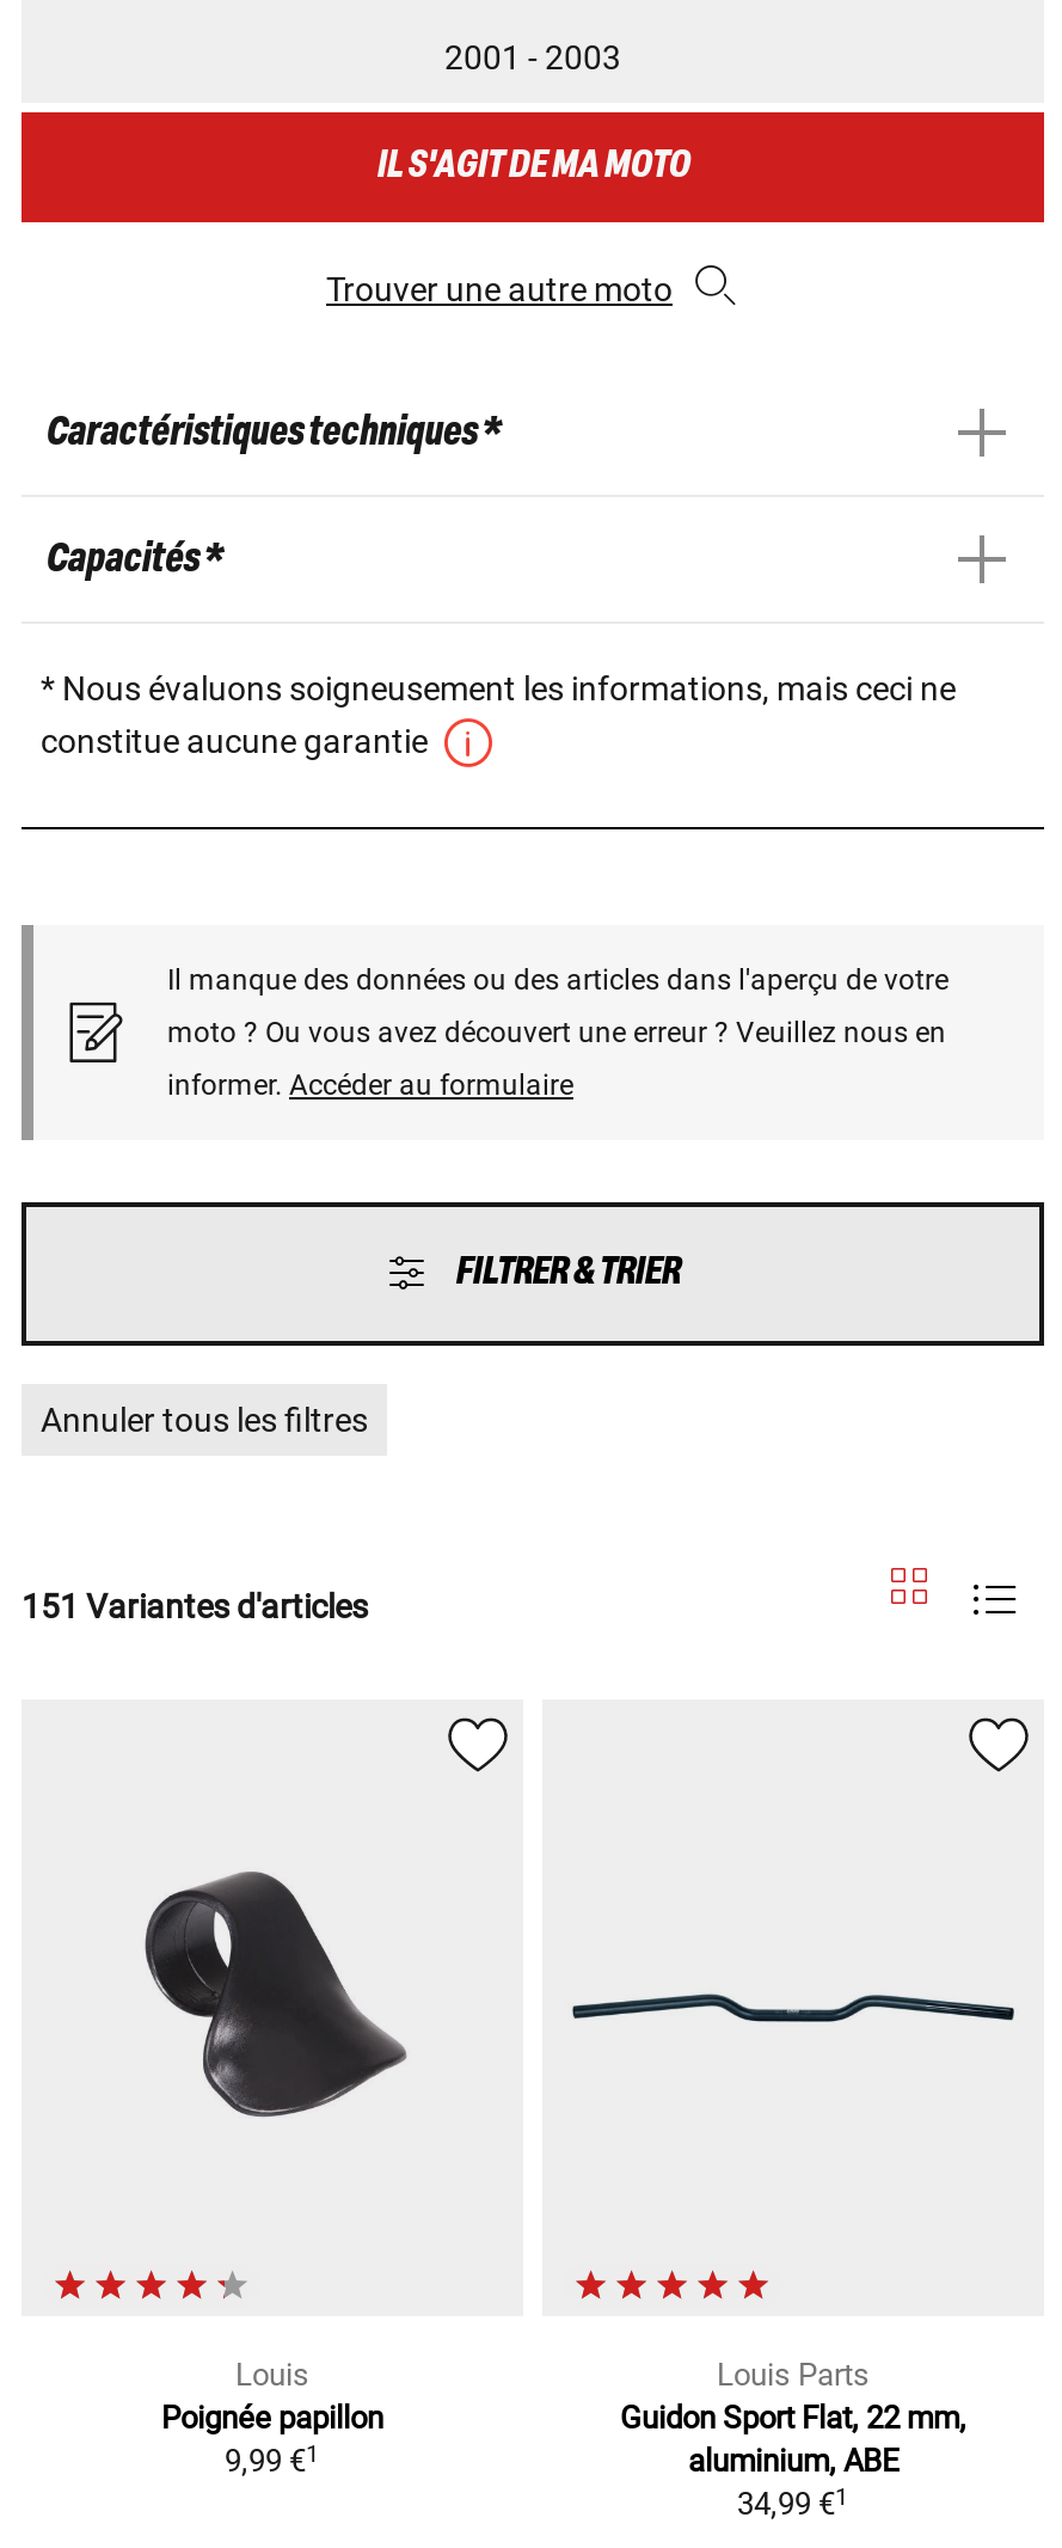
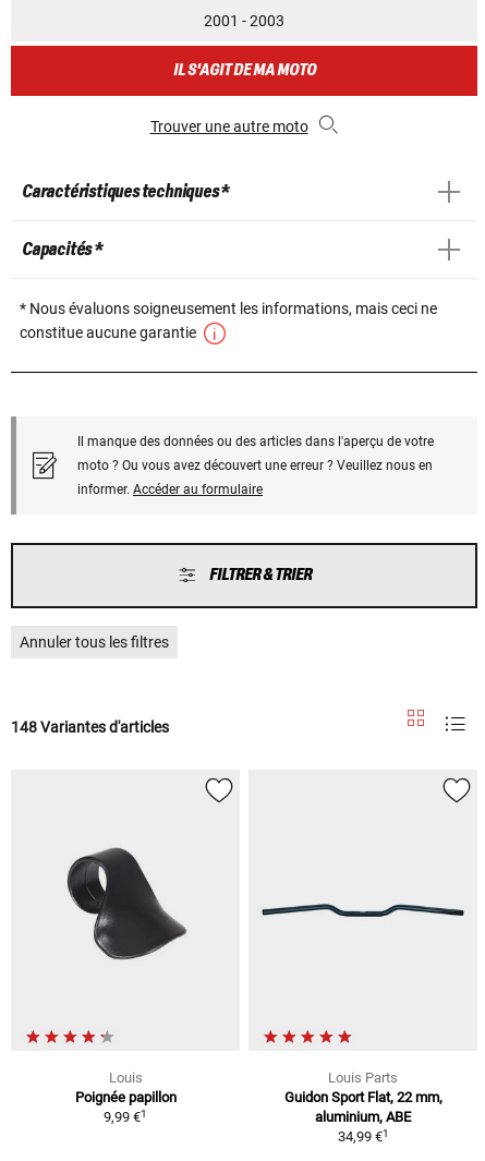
[22,1587,368,1625] 151 Variantes d'articles -> [11,718,169,736] 148 Variantes d'articles

